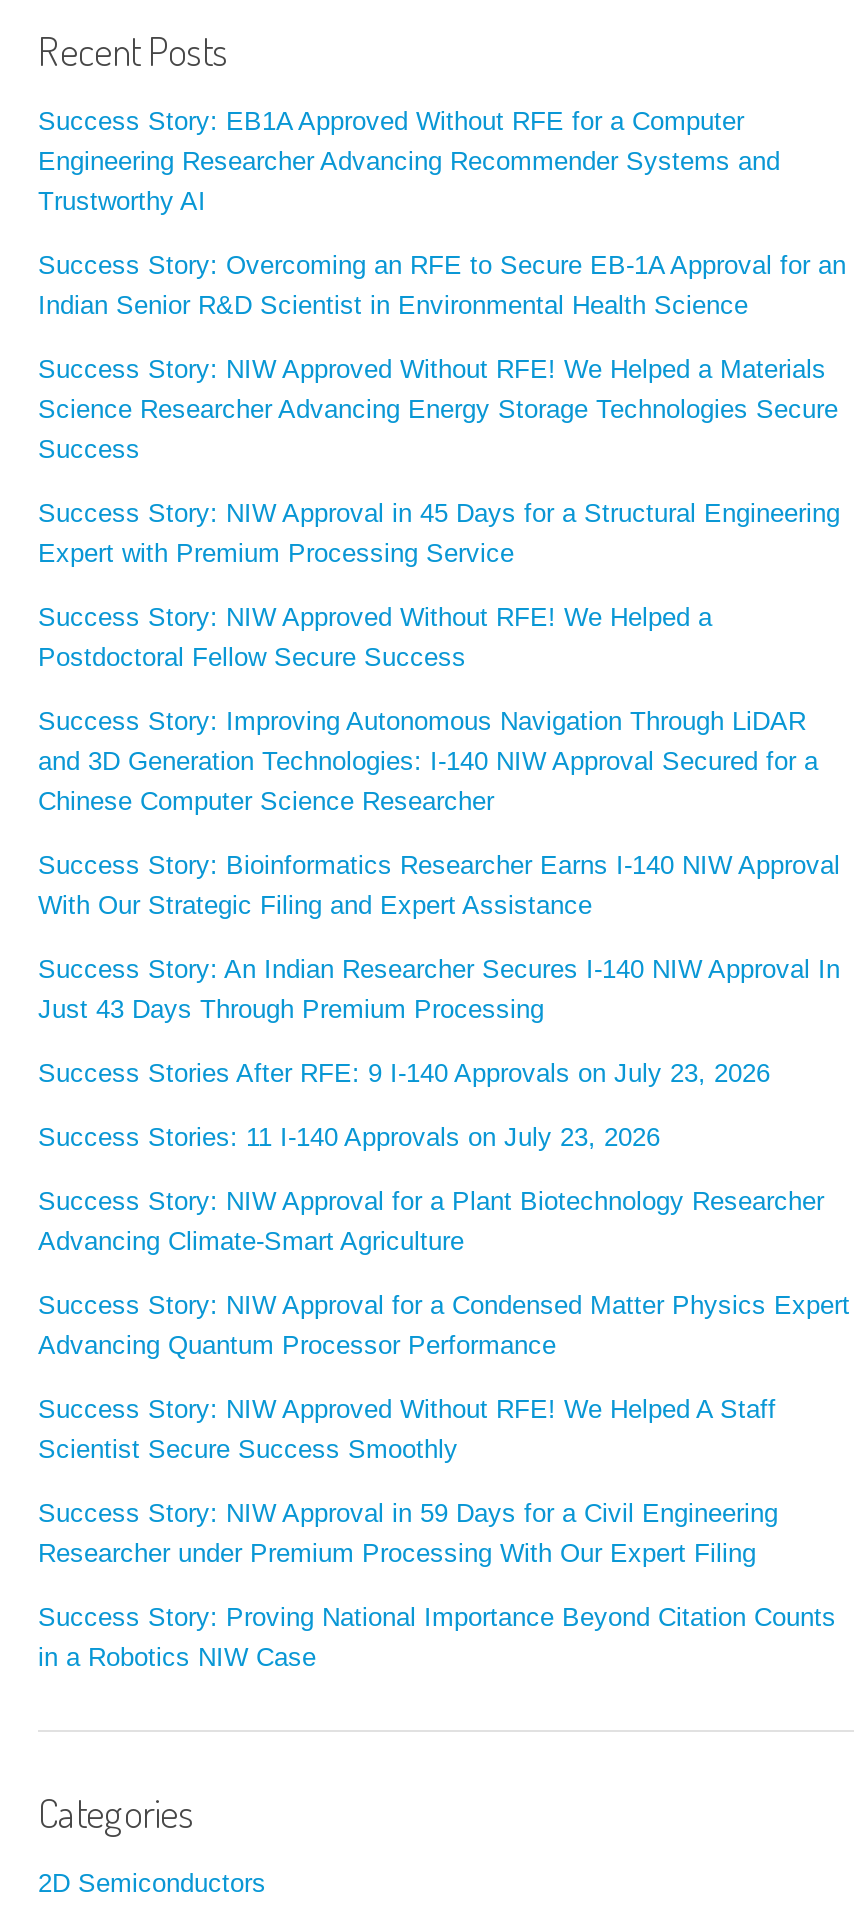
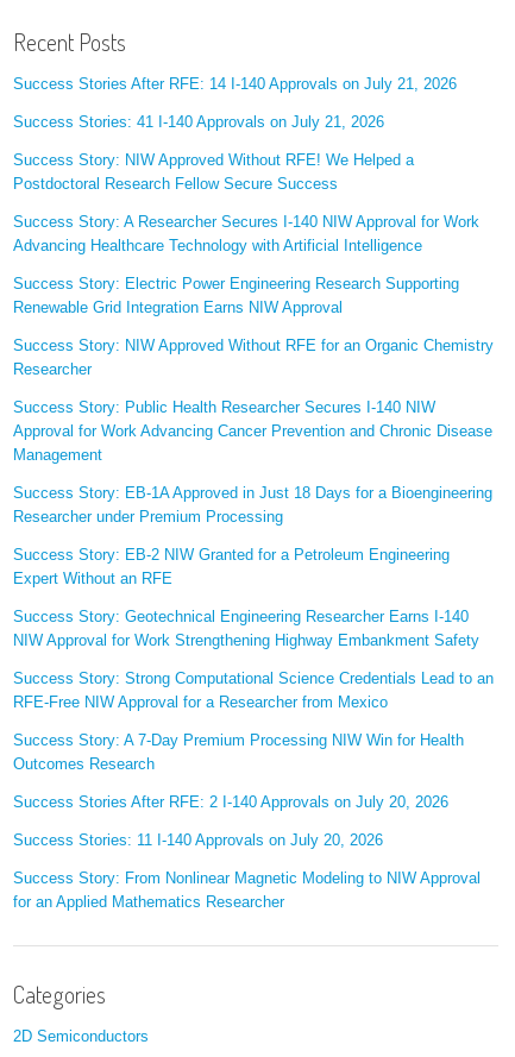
[38,106,846,568] Success Story: EB1A Approved Without RFE for a Computer | Engineering Researcher Advancing Recommender Systems and | Trustworthy AI | Success Story: Overcoming an RFE to Secure EB-1A Approval for an | Indian Senior R&D Scientist in Environmental Health Science | Success Story: NIW Approved Without RFE! We Helped a Materials | Science Researcher Advancing Energy Storage Technologies Secure | Success | Success Story: NIW Approval in 45 Days for a Structural Engineering | Expert with Premium Processing Service -> [13,75,457,131] Success Stories After RFE: 14 I-140 Approvals on July 21, 2026 | Success Stories: 41 I-140 Approvals on July 21, 2026
moved [38,602,712,632] -> [13,151,414,169]: Success Story: NIW Approved Without RFE! We Helped a
[38,642,850,1672] Postdoctoral Fellow Secure Success | Success Story: Improving Autonomous Navigation Through LiDAR | and 3D Generation Technologies: I-140 NIW Approval Secured for a | Chinese Computer Science Researcher | Success Story: Bioinformatics Researcher Earns I-140 NIW Approval | With Our Strategic Filing and Expert Assistance | Success Story: An Indian Researcher Secures I-140 NIW Approval In | Just 43 Days Through Premium Processing | Success Stories After RFE: 9 I-140 Approvals on July 23, 2026 | Success Stories: 11 I-140 Approvals on July 23, 2026 | Success Story: NIW Approval for a Plant Biotechnology Researcher | Advancing Climate-Smart Agriculture | Success Story: NIW Approval for a Condensed Matter Physics Expert | Advancing Quantum Processor Performance | Success Story: NIW Approved Without RFE! We Helped A Staff | Scientist Secure Success Smoothly | Success Story: NIW Approval in 59 Days for a Civil Engineering | Researcher under Premium Processing With Our Expert Filing | Success Story: Proving National Importance Beyond Citation Counts | in a Robotics NIW Case -> [13,175,494,911] Postdoctoral Research Fellow Secure Success | Success Story: A Researcher Secures I-140 NIW Approval for Work | Advancing Healthcare Technology with Artificial Intelligence | Success Story: Electric Power Engineering Research Supporting | Renewable Grid Integration Earns NIW Approval | Success Story: NIW Approved Without RFE for an Organic Chemistry | Researcher | Success Story: Public Health Researcher Secures I-140 NIW | Approval for Work Advancing Cancer Prevention and Chronic Disease | Management | Success Story: EB-1A Approved in Just 18 Days for a Bioengineering | Researcher under Premium Processing | Success Story: EB-2 NIW Granted for a Petroleum Engineering | Expert Without an RFE | Success Story: Geotechnical Engineering Researcher Earns I-140 | NIW Approval for Work Strengthening Highway Embankment Safety | Success Story: Strong Computational Science Credentials Lead to an | RFE-Free NIW Approval for a Researcher from Mexico | Success Story: A 7-Day Premium Processing NIW Win for Health | Outcomes Research | Success Stories After RFE: 2 I-140 Approvals on July 20, 2026 | Success Stories: 11 I-140 Approvals on July 20, 2026 | Success Story: From Nonlinear Magnetic Modeling to NIW Approval | for an Applied Mathematics Researcher

